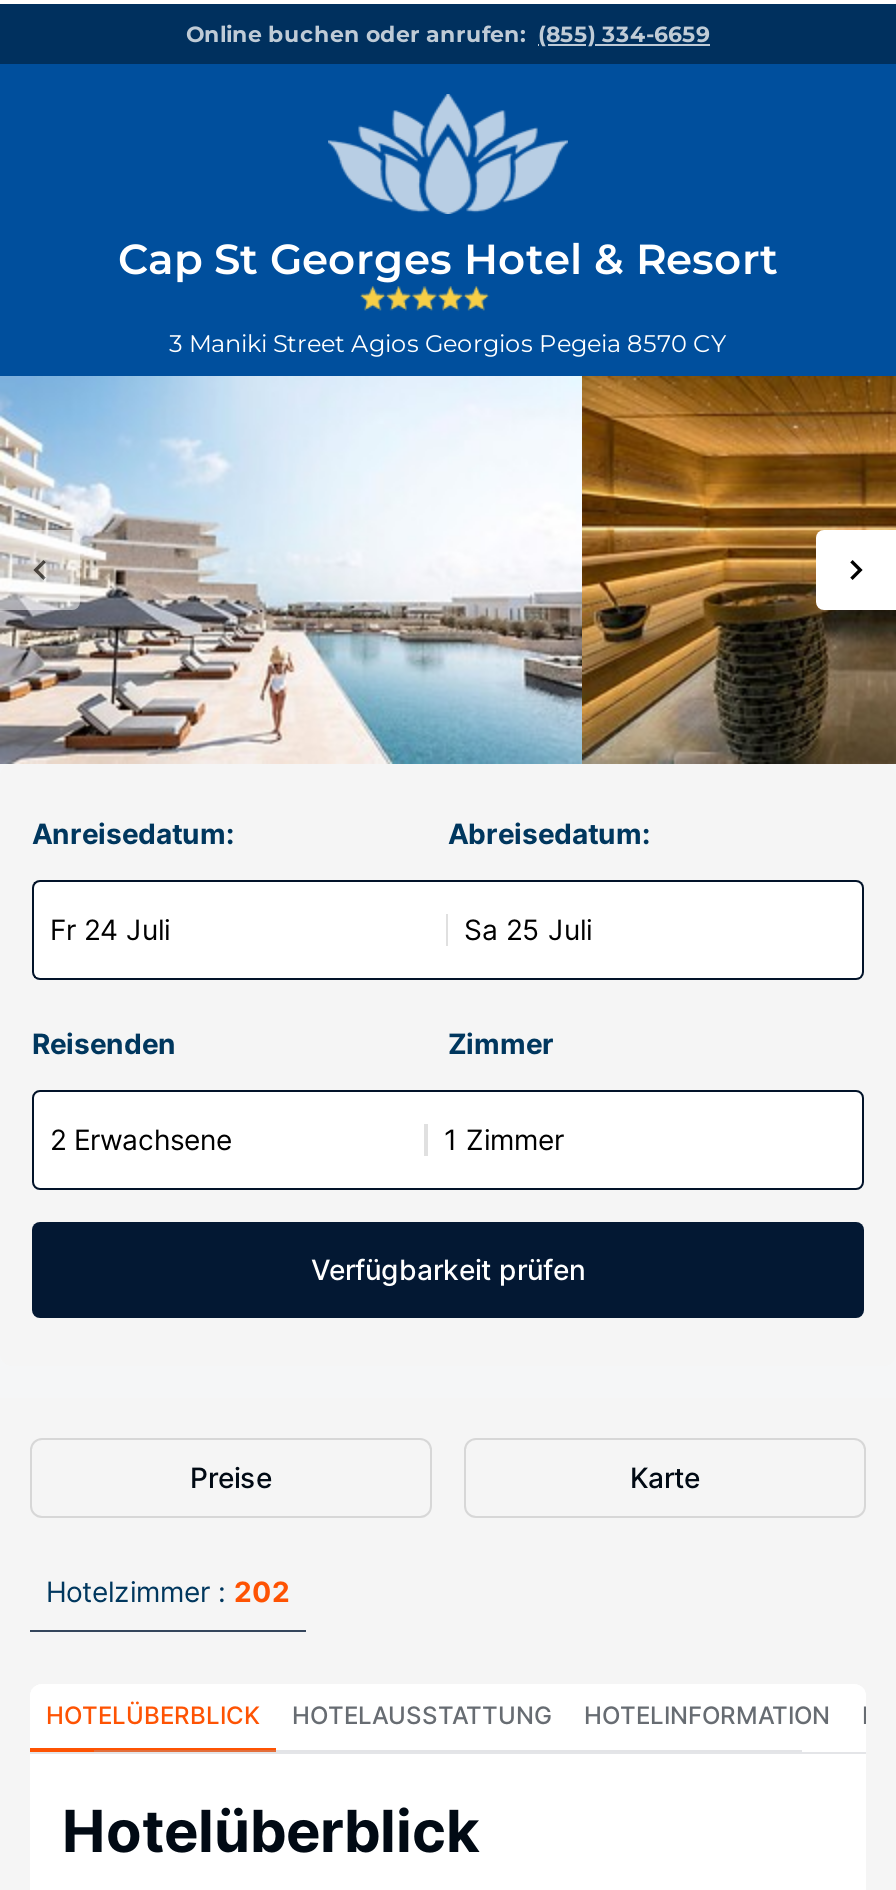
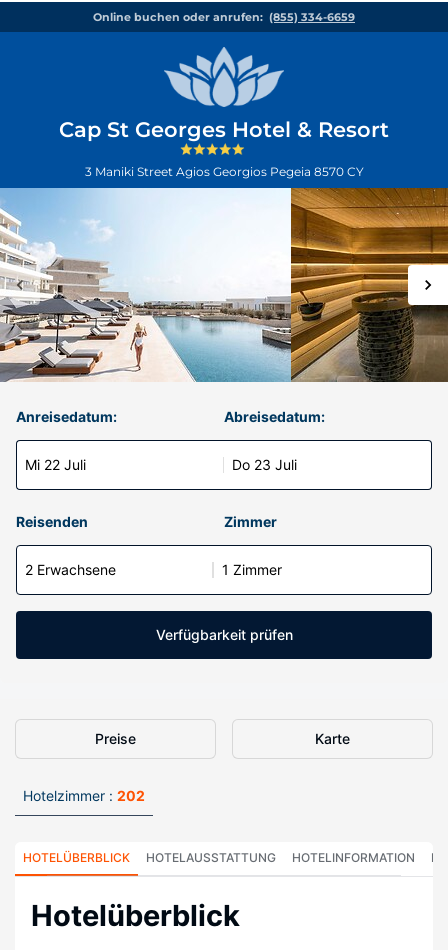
[50,912,170,946] Fr 24 Juli -> [25,456,86,473] Mi 22 Juli
[464,912,592,946] Sa 25 Juli -> [232,456,297,473] Do 23 Juli

